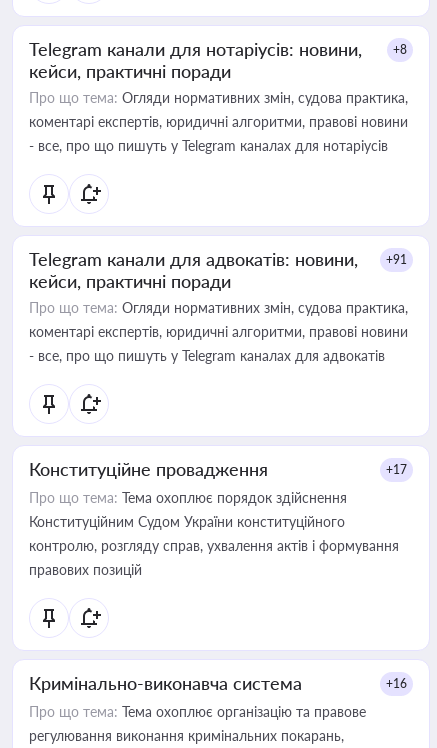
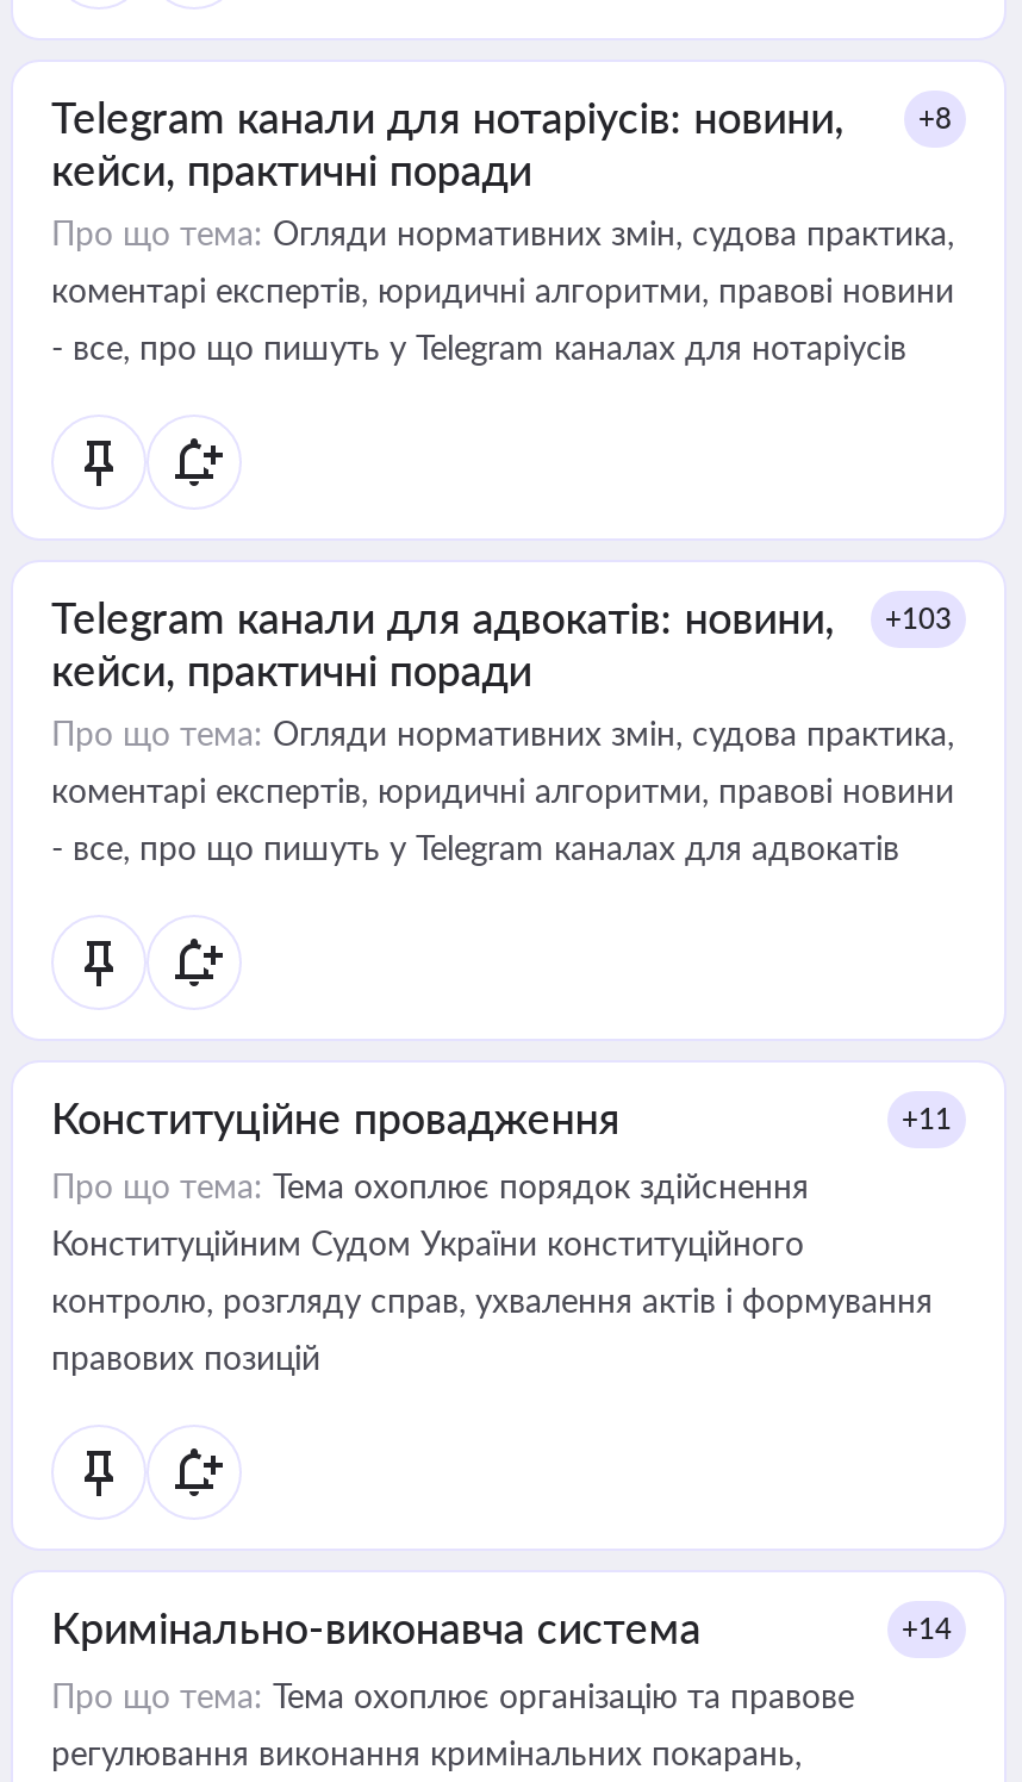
[29,248,407,270] Telegram канали для адвокатів: новини, +91 -> [51,591,952,643] Telegram канали для адвокатів: новини, +103
[386,462,407,477] +17 -> [902,1101,952,1136] +11
[386,676,407,691] +16 -> [902,1610,952,1646] +14

